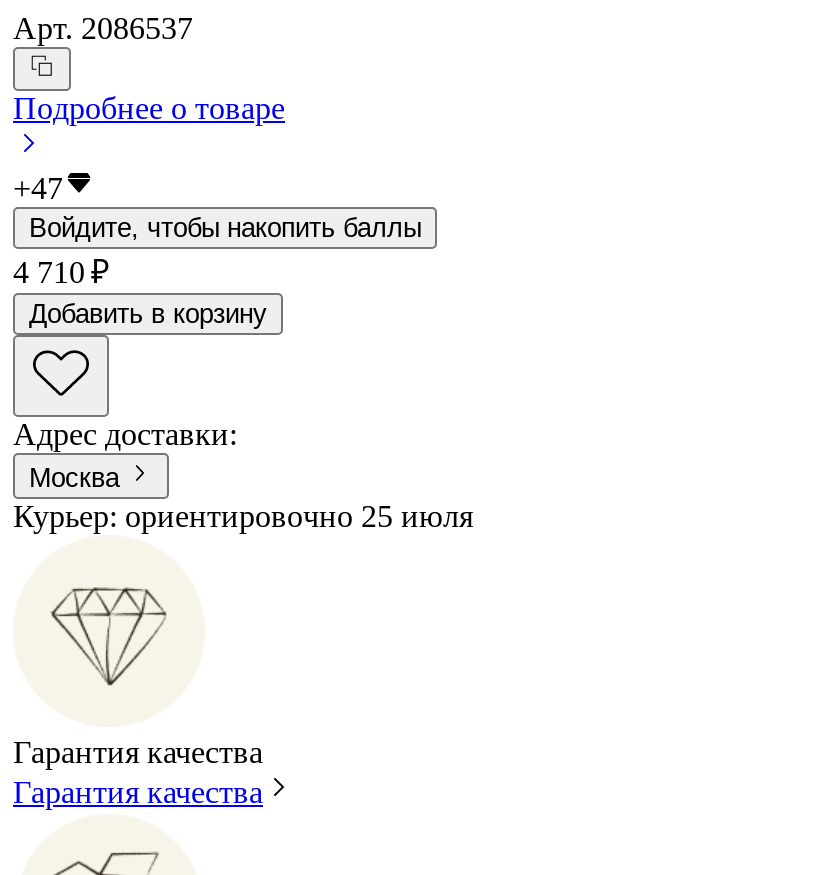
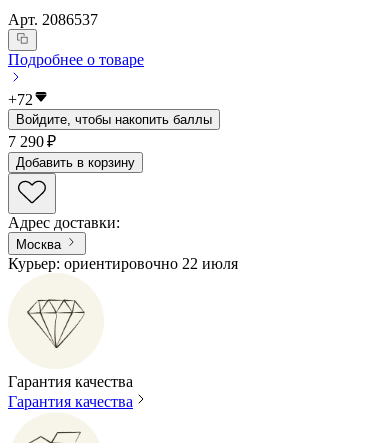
[13,172,63,206] +47 -> [8,91,33,108] +72
[13,256,109,290] 4 710 ₽ -> [8,133,56,150] 7 290 ₽
[13,499,473,533] Курьер: ориентировочно 25 июля -> [8,255,238,272] Курьер: ориентировочно 22 июля

